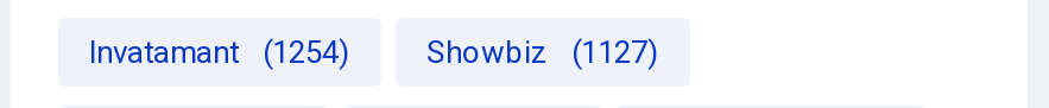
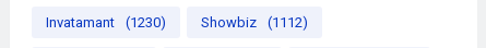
[89,34,350,70] Invatamant (1254) -> [46,14,166,30] Invatamant (1230)
[426,34,659,70] Showbiz (1127) -> [201,14,308,30] Showbiz (1112)

